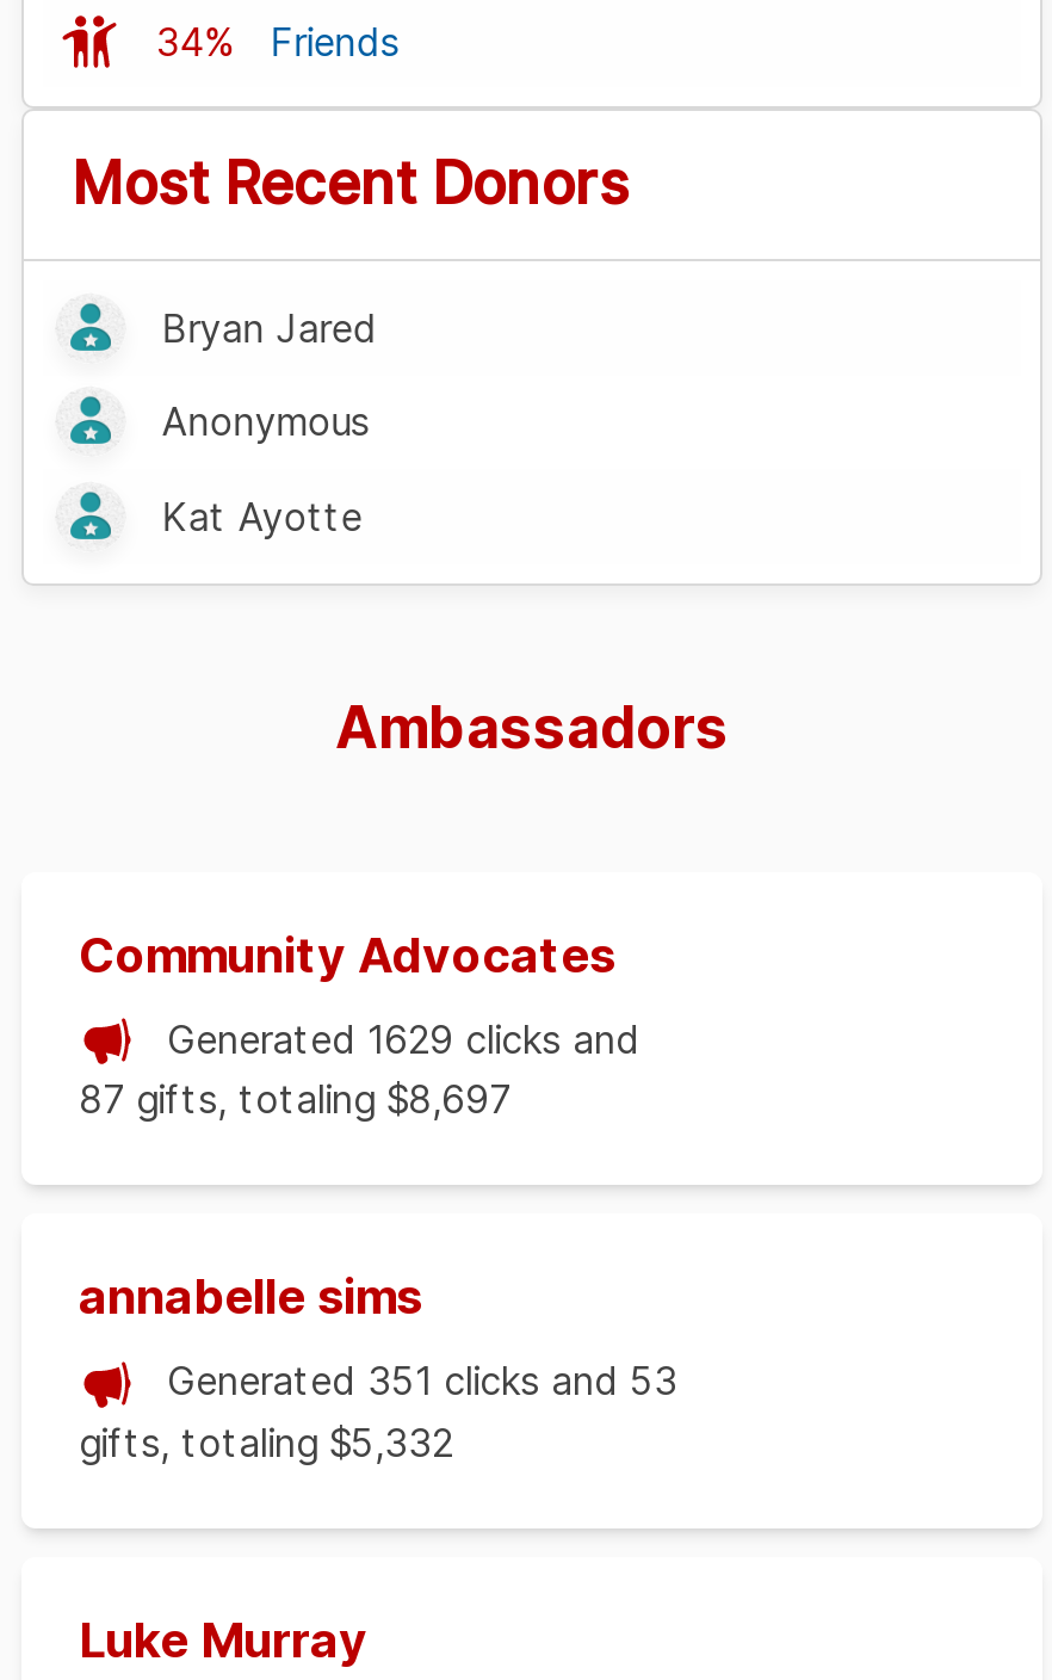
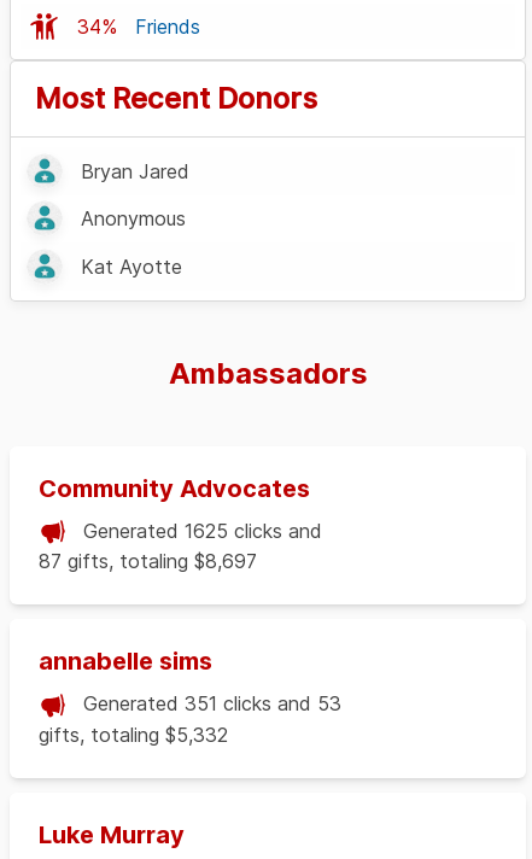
[155,1015,639,1062] Generated 1629 clicks and -> [77,518,322,543] Generated 1625 clicks and

